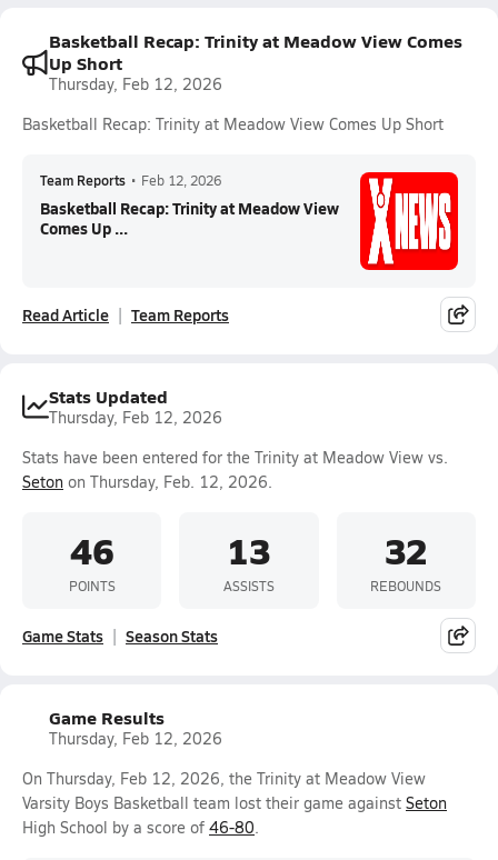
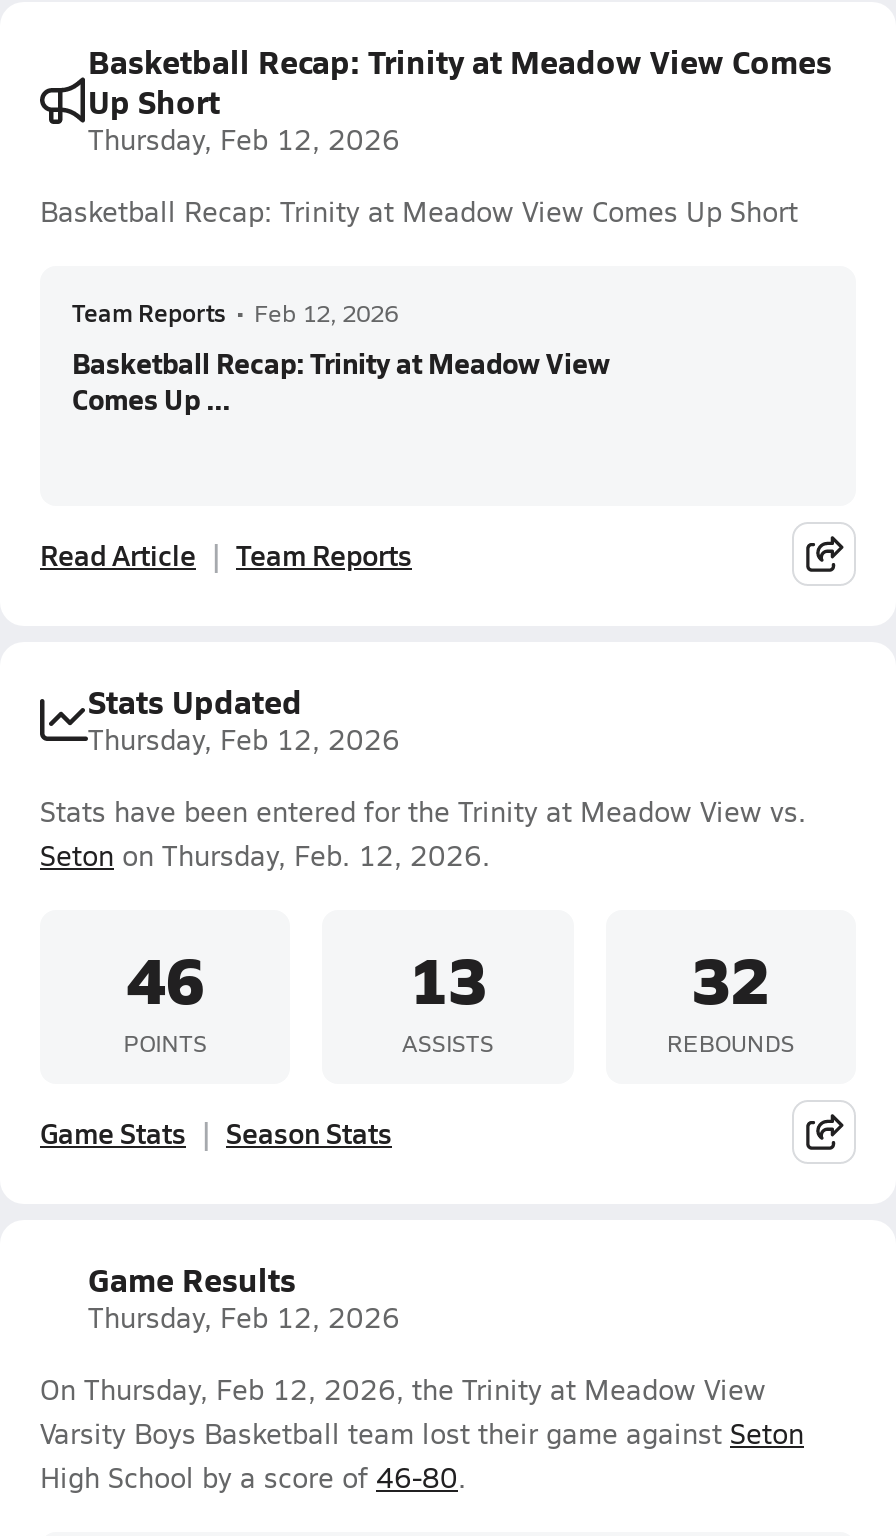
[359,171,459,271] [image] -> none

